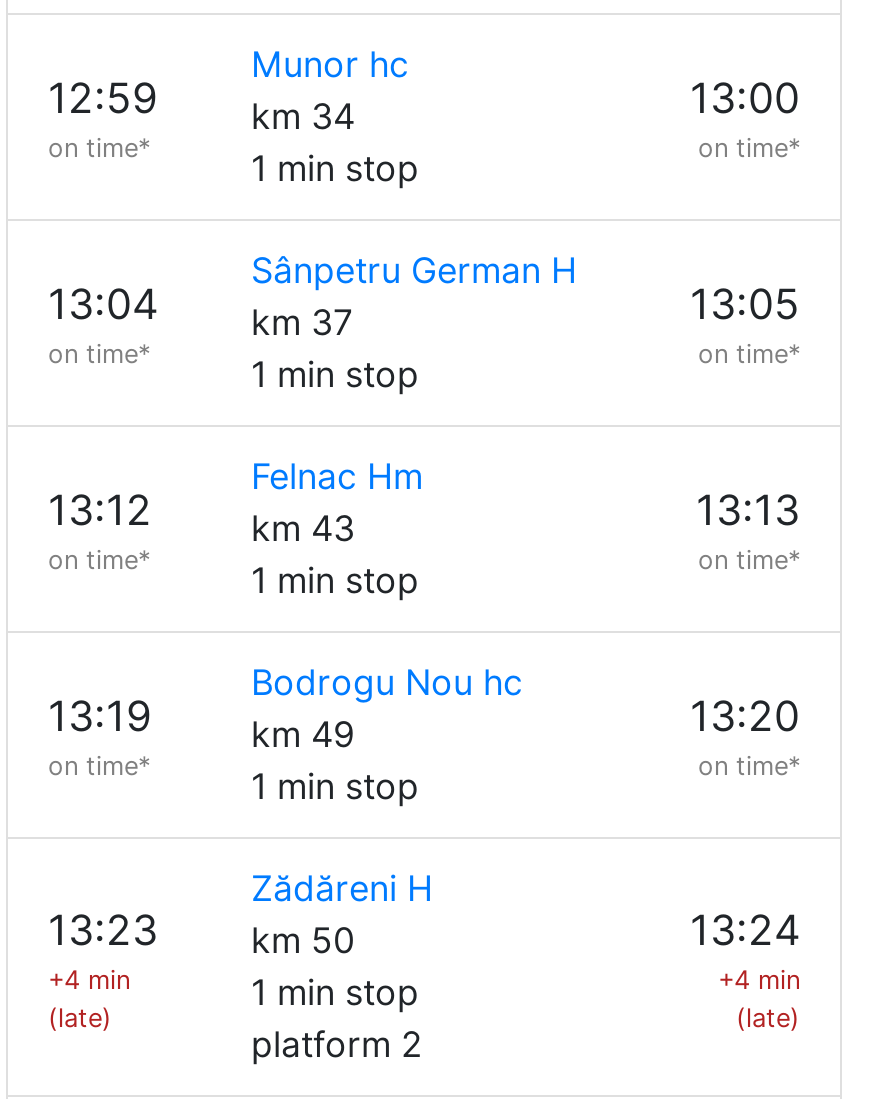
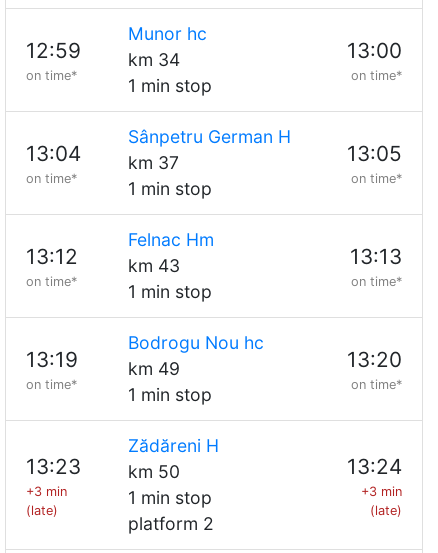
[48,964,130,994] +4 min -> [26,483,67,498] +3 min
[718,964,800,994] +4 min -> [361,483,402,498] +3 min

